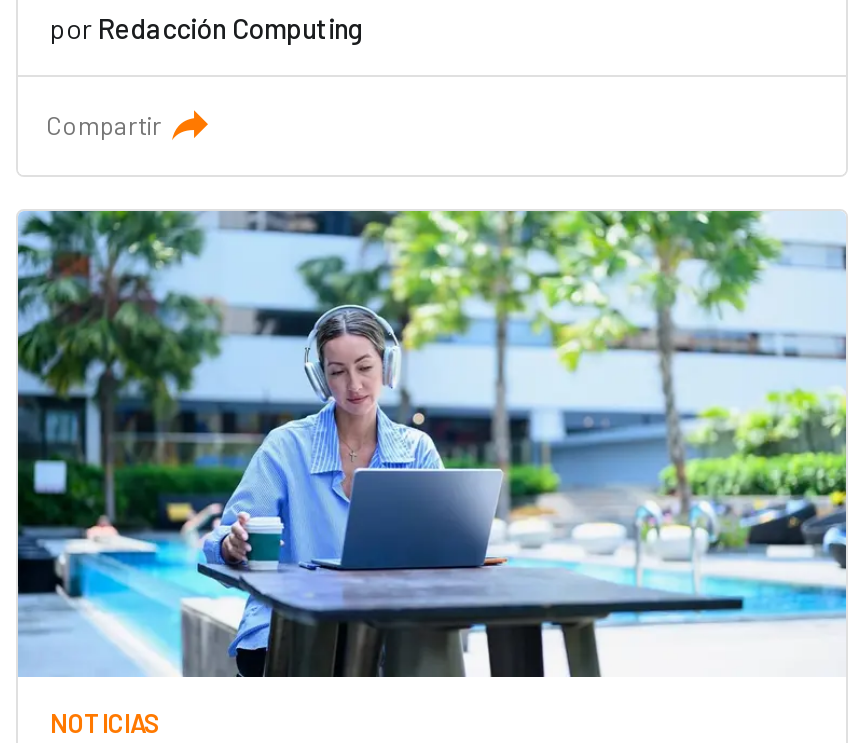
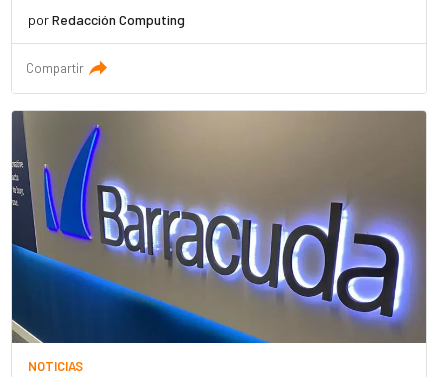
[16,209,848,679] [image] -> [11,110,427,344] [image]

